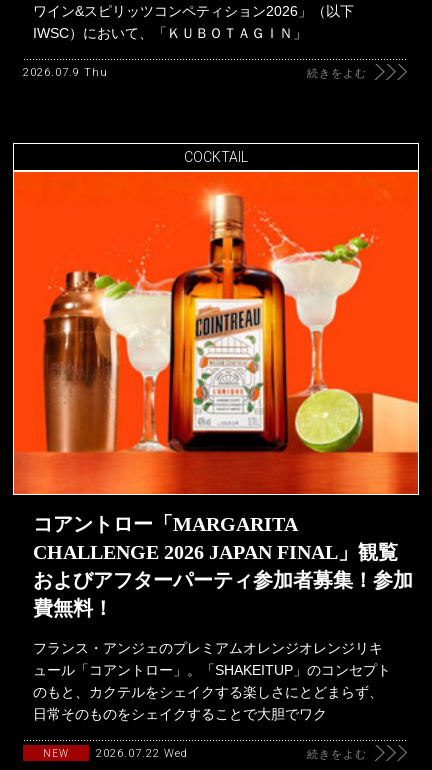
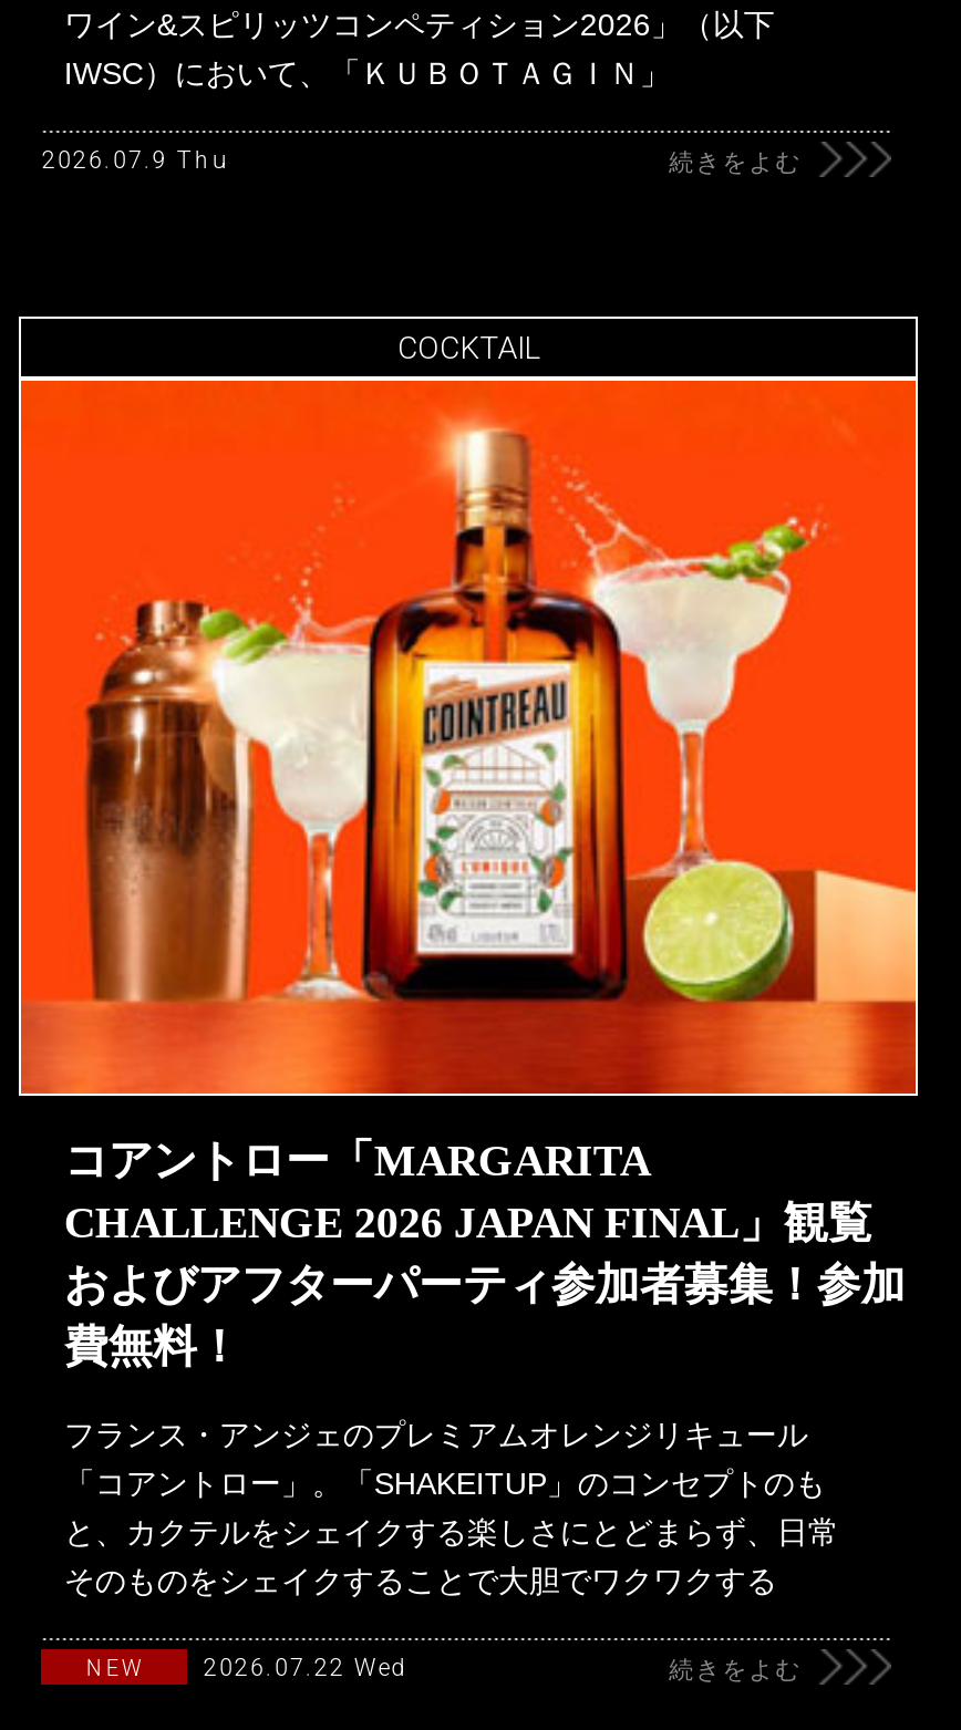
[33,640,391,722] フランス・アンジェのプレミアムオレンジオレンジリキ | ュール「コアントロー」。「SHAKEITUP」のコンセプト | のもと、カクテルをシェイクする楽しさにとどまらず、 | 日常そのものをシェイクすることで大胆でワク -> [64,1418,839,1599] フランス・アンジェのプレミアムオレンジリキュール | 「コアントロー」。「SHAKEITUP」のコンセプトのも | と、カクテルをシェイクする楽しさにとどまらず、日常 | そのものをシェイクすることで大胆でワクワクする

